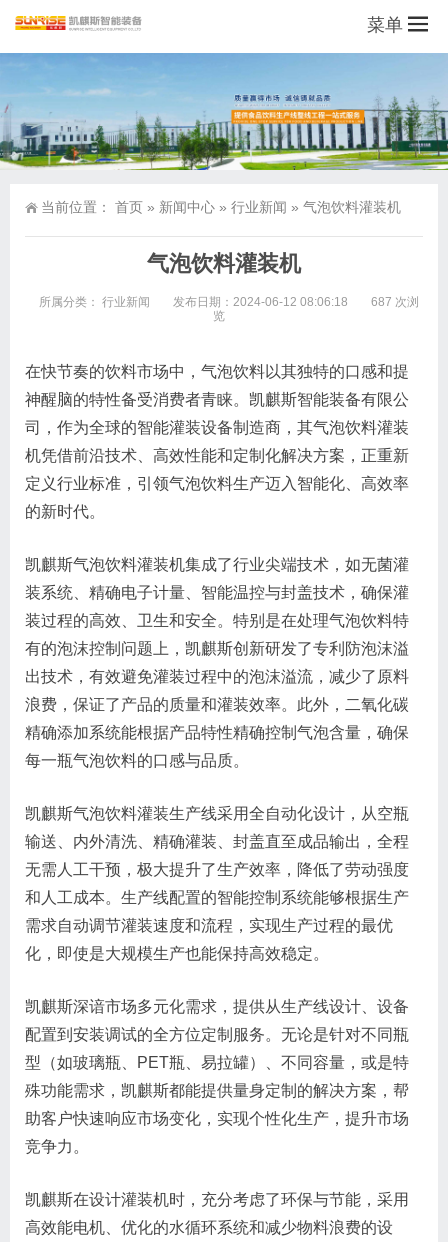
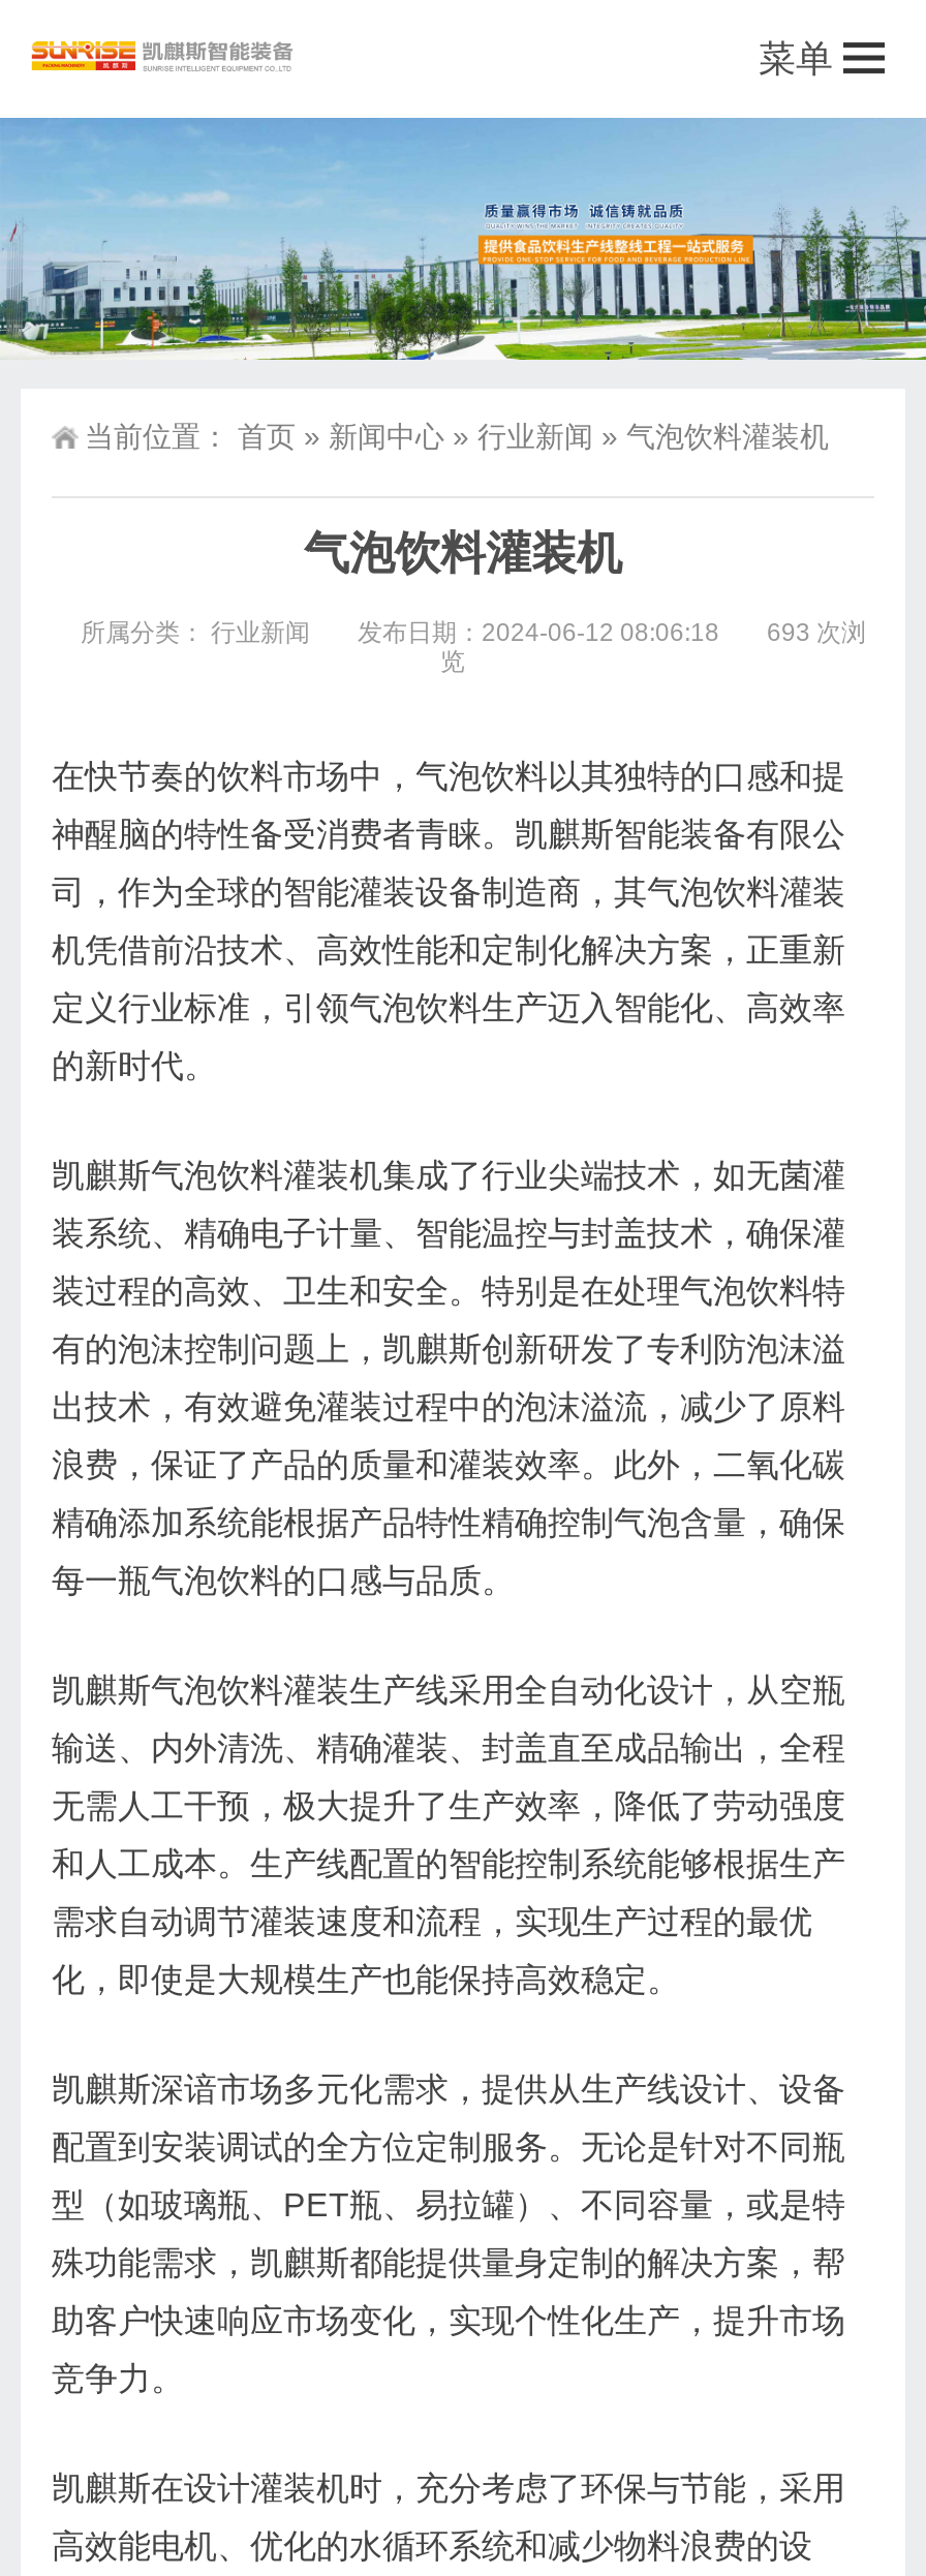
[39,295,419,309] 所属分类： 行业新闻 发布日期：2024-06-12 08:06:18 687 次浏 -> [81,618,866,646] 所属分类： 行业新闻 发布日期：2024-06-12 08:06:18 693 次浏

